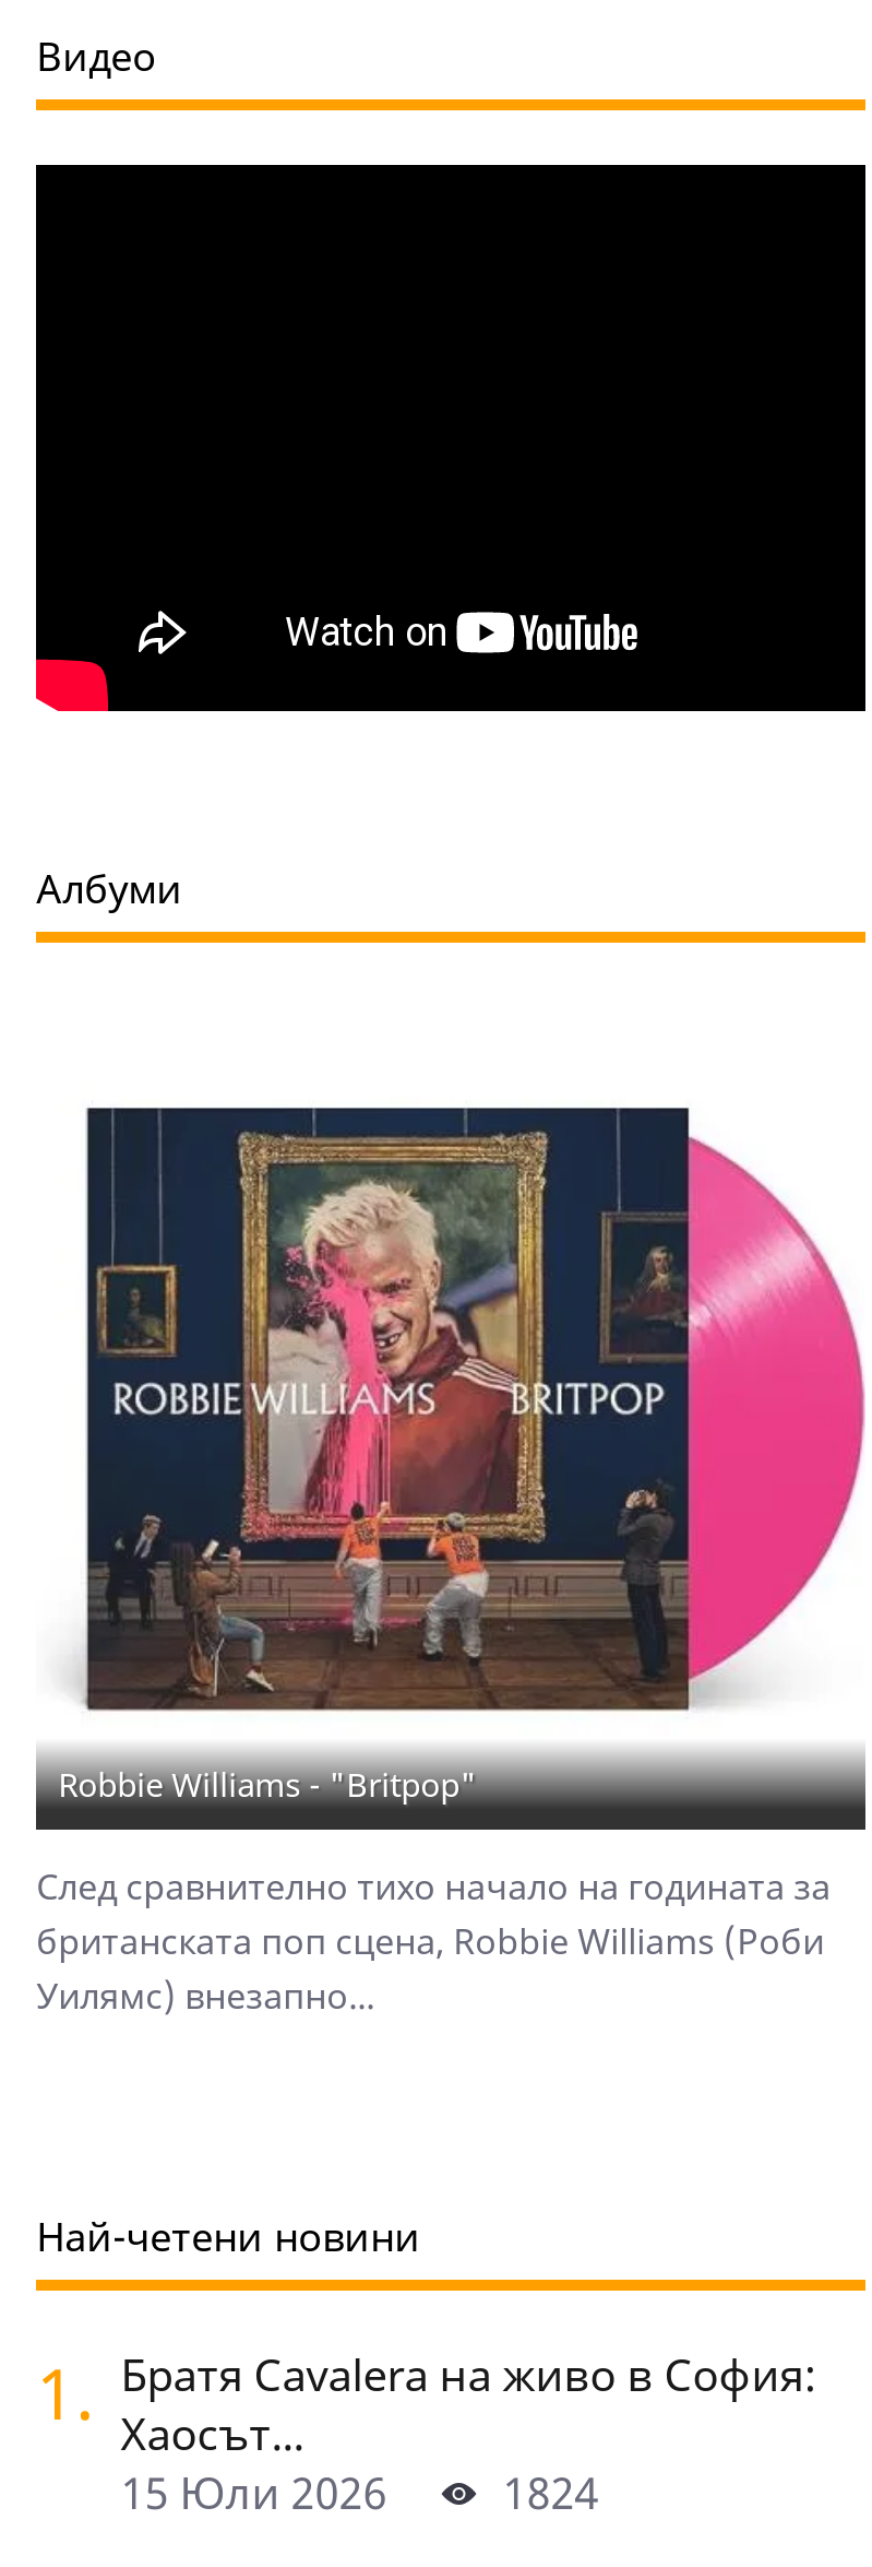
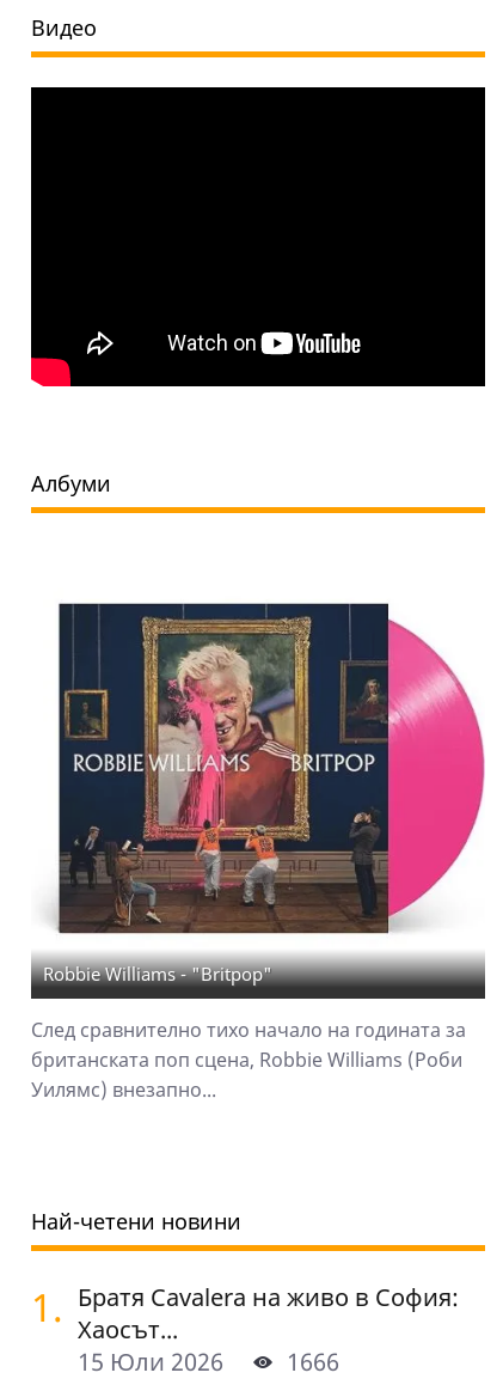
[121,2463,599,2522] 15 Юли 2026 1824 -> [77,1345,339,1377] 15 Юли 2026 1666

